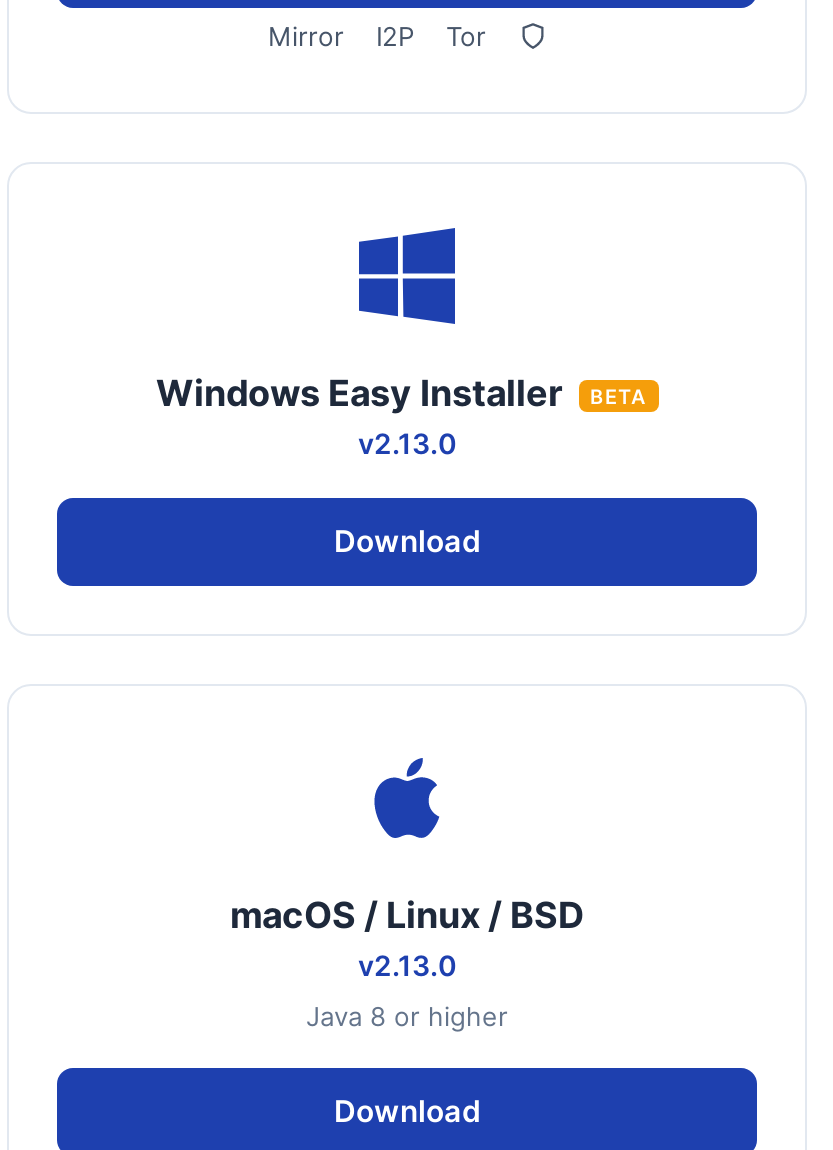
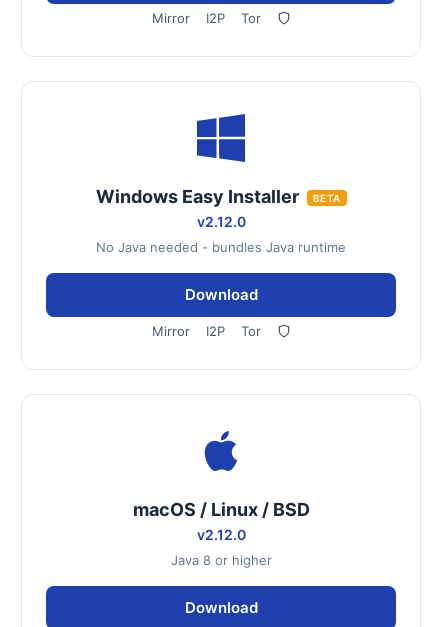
[358,426,456,460] v2.13.0 -> [96,213,346,255] v2.12.0 | No Java needed - bundles Java runtime
none -> [151,323,260,339] Mirror | I2P | Tor
[358,948,456,982] v2.13.0 -> [196,526,245,543] v2.12.0

